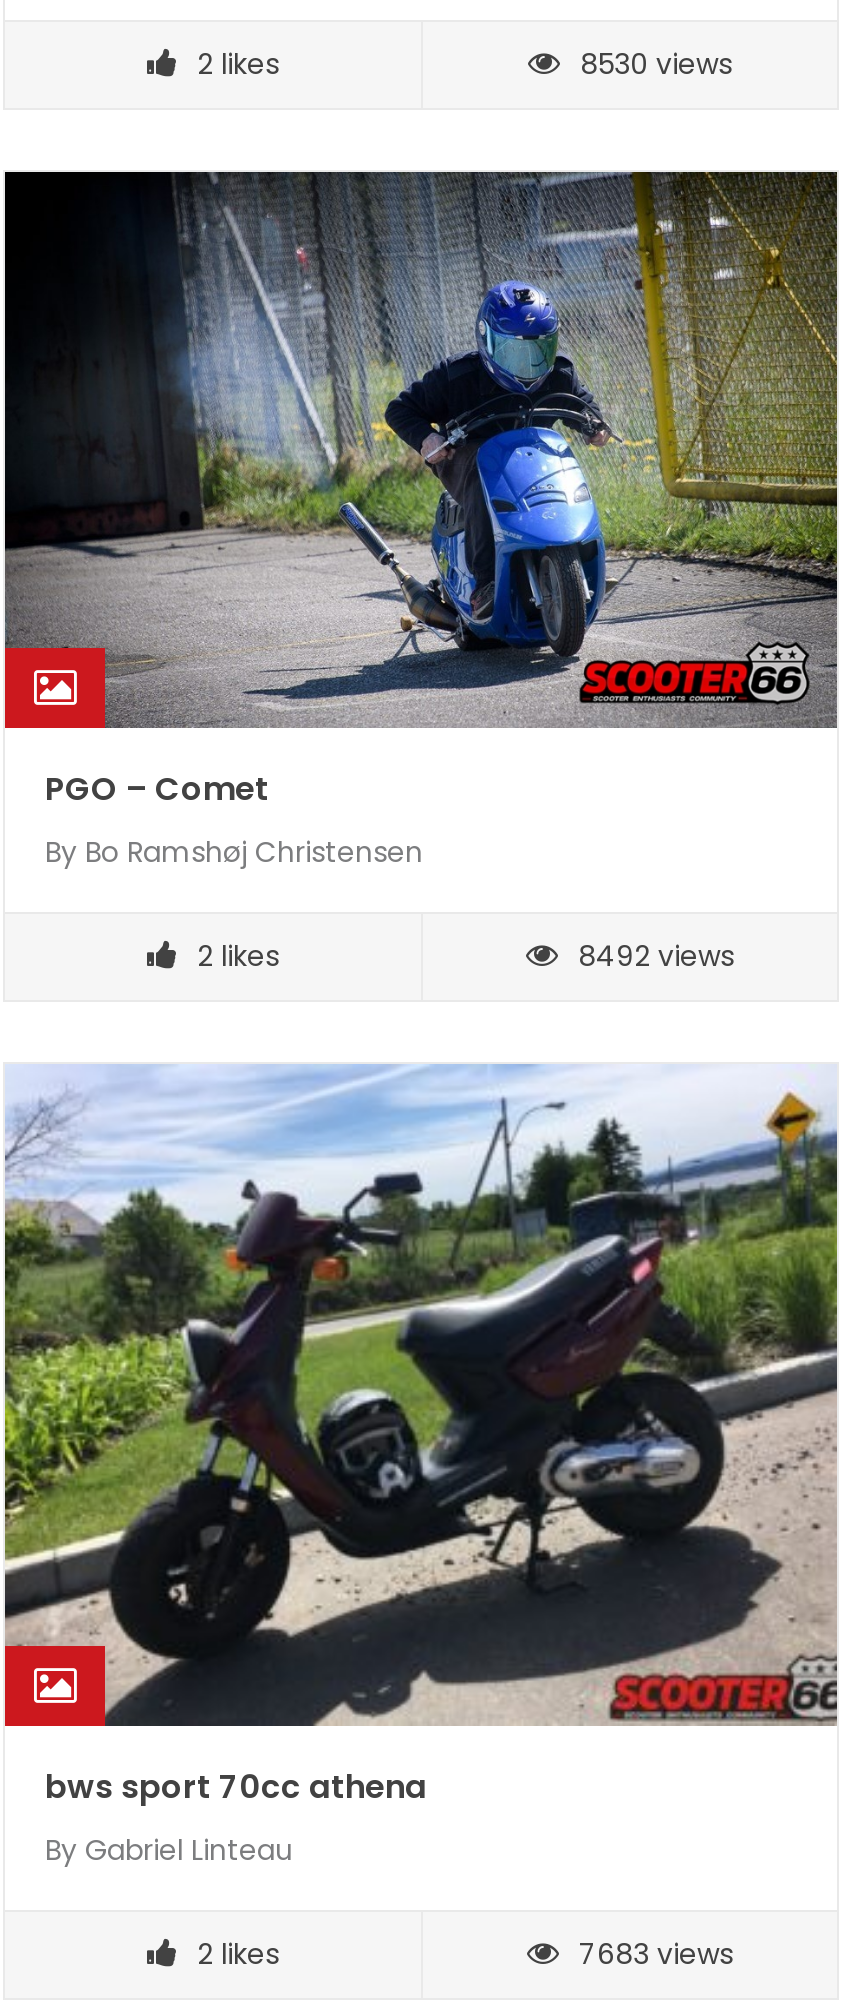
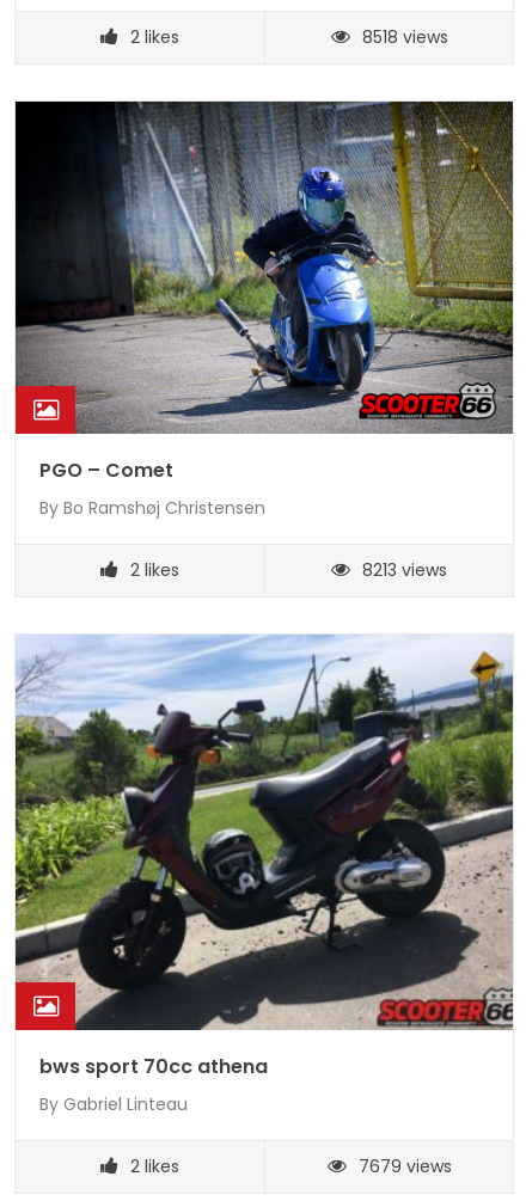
[580,44,732,84] 8530 views -> [362,25,448,49] 8518 views
[578,935,734,975] 8492 views -> [362,558,447,581] 8213 views
[579,1934,733,1974] 7683 views -> [358,1155,451,1179] 7679 views

